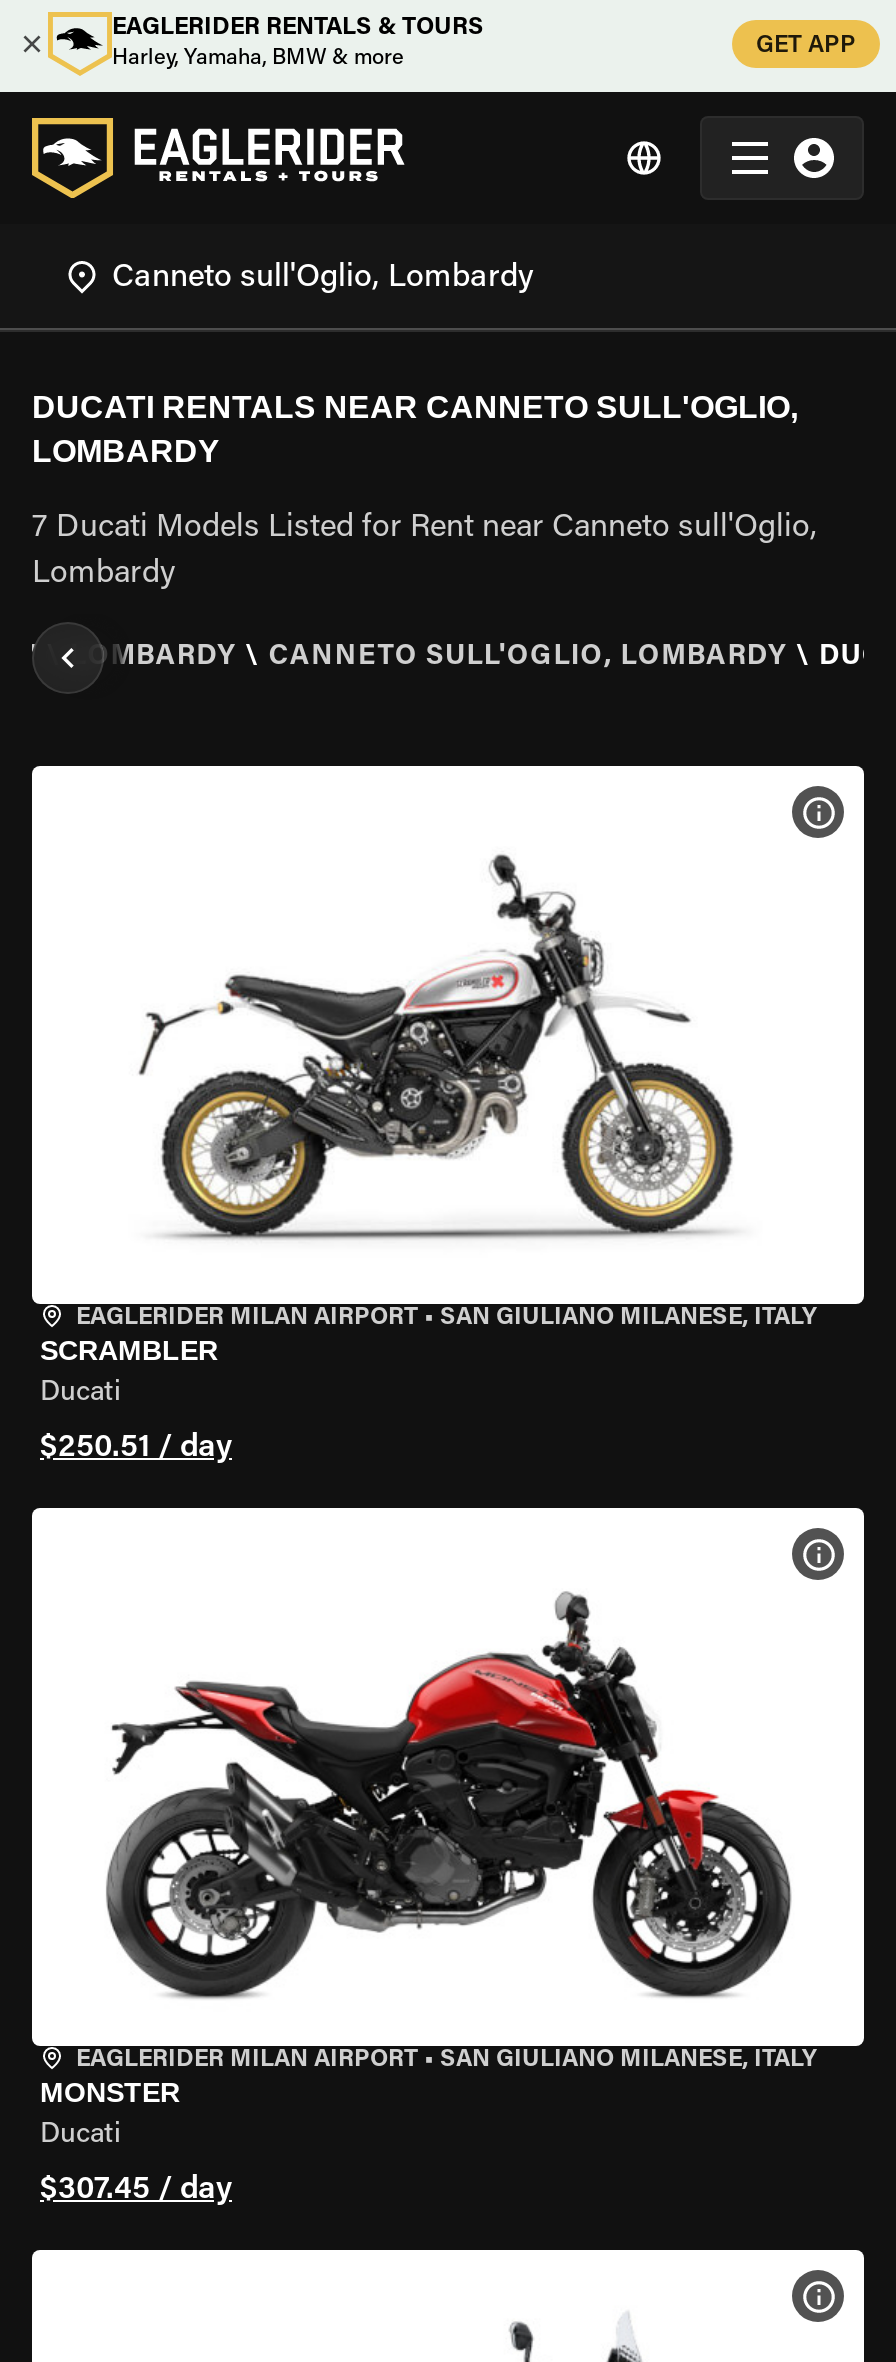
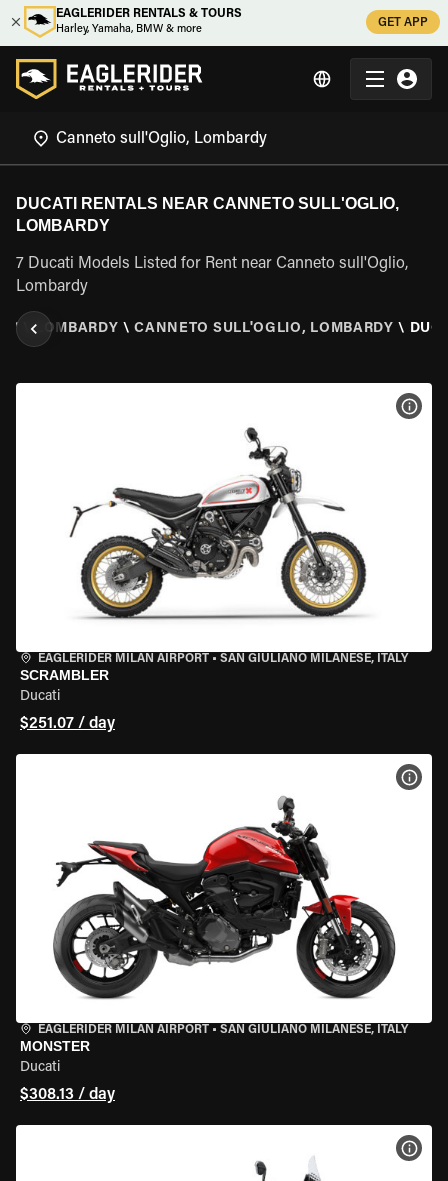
[40,1432,232,1464] $250.51 / day -> [20,716,115,732] $251.07 / day
[40,2174,232,2206] $307.45 / day -> [20,1087,115,1103] $308.13 / day

